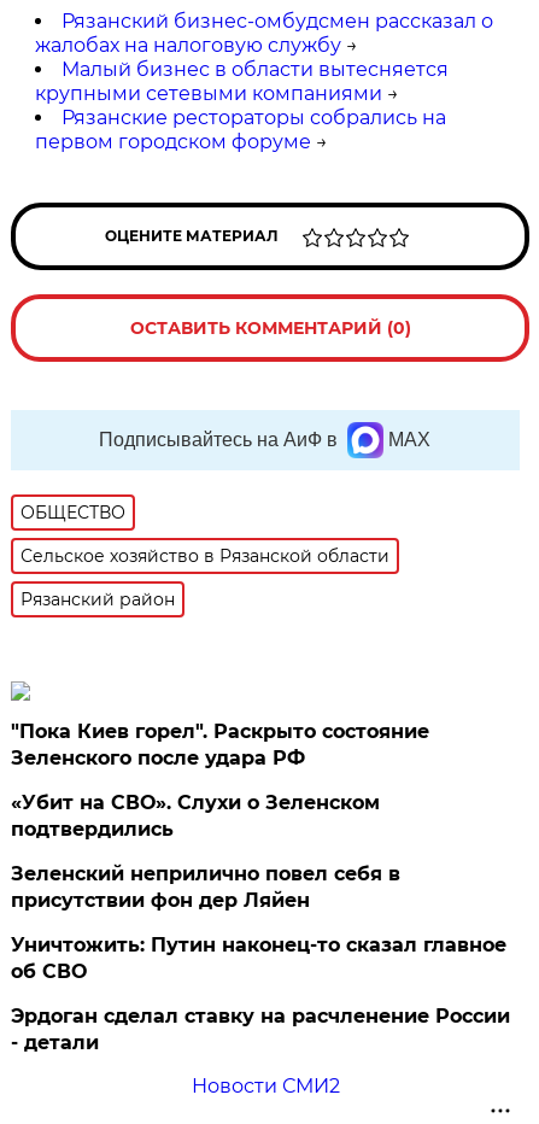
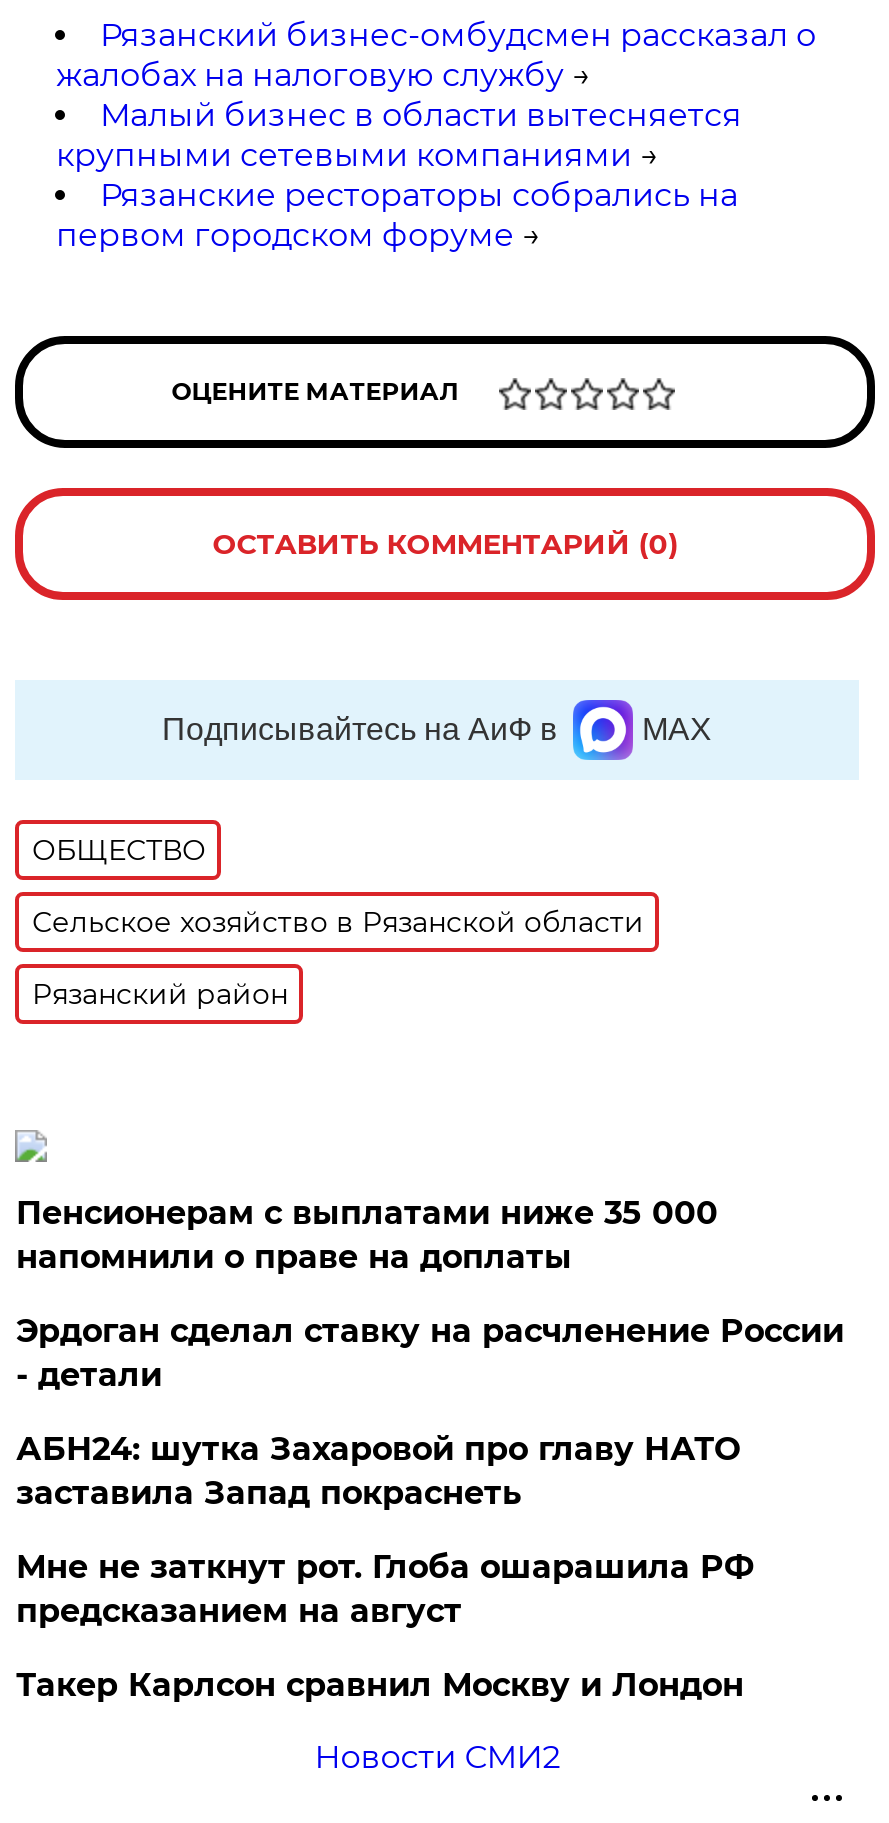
[11,720,507,983] "Пока Киев горел". Раскрыто состояние | Зеленского после удара РФ | «Убит на СВО». Слухи о Зеленском | подтвердились | Зеленский неприлично повел cебя в | присутствии фон дер Ляйен | Уничтожить: Путин наконец-то сказал главное | об СВО -> [16,1194,718,1276] Пенсионерам с выплатами ниже 35 000 | напомнили о праве на доплаты
moved [11,1004,511,1054] -> [16,1312,844,1394]: Эрдоган сделал ставку на расчленение России | - детали
none -> [16,1430,754,1704] АБН24: шутка Захаровой про главу НАТО | заставила Запад покраснеть | Мне не заткнут рот. Глоба ошарашила РФ | предсказанием на август | Такер Карлсон сравнил Москву и Лондон

